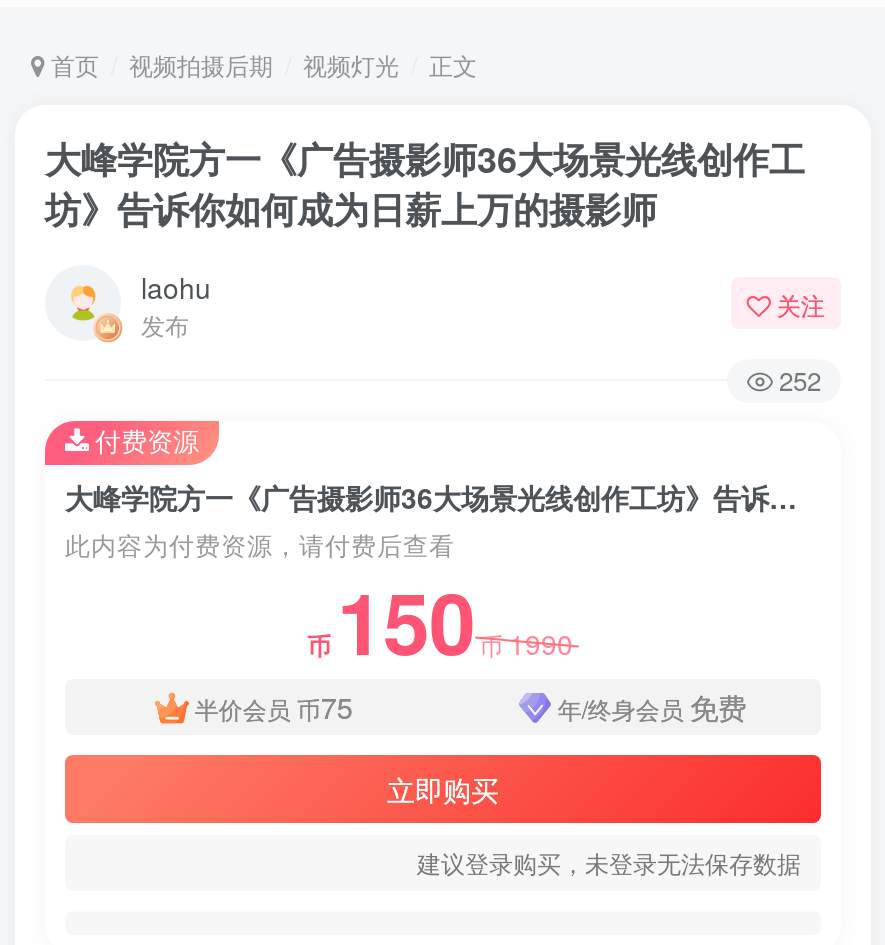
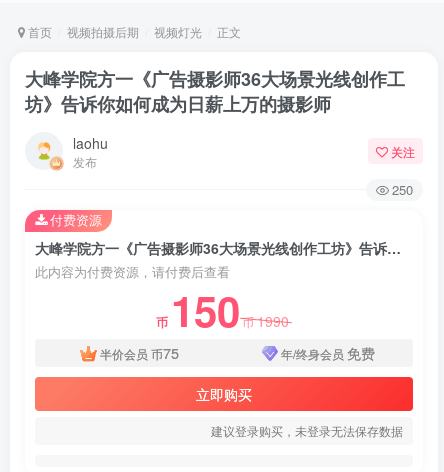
[779,361,821,399] 252 -> [392,180,413,199] 250

